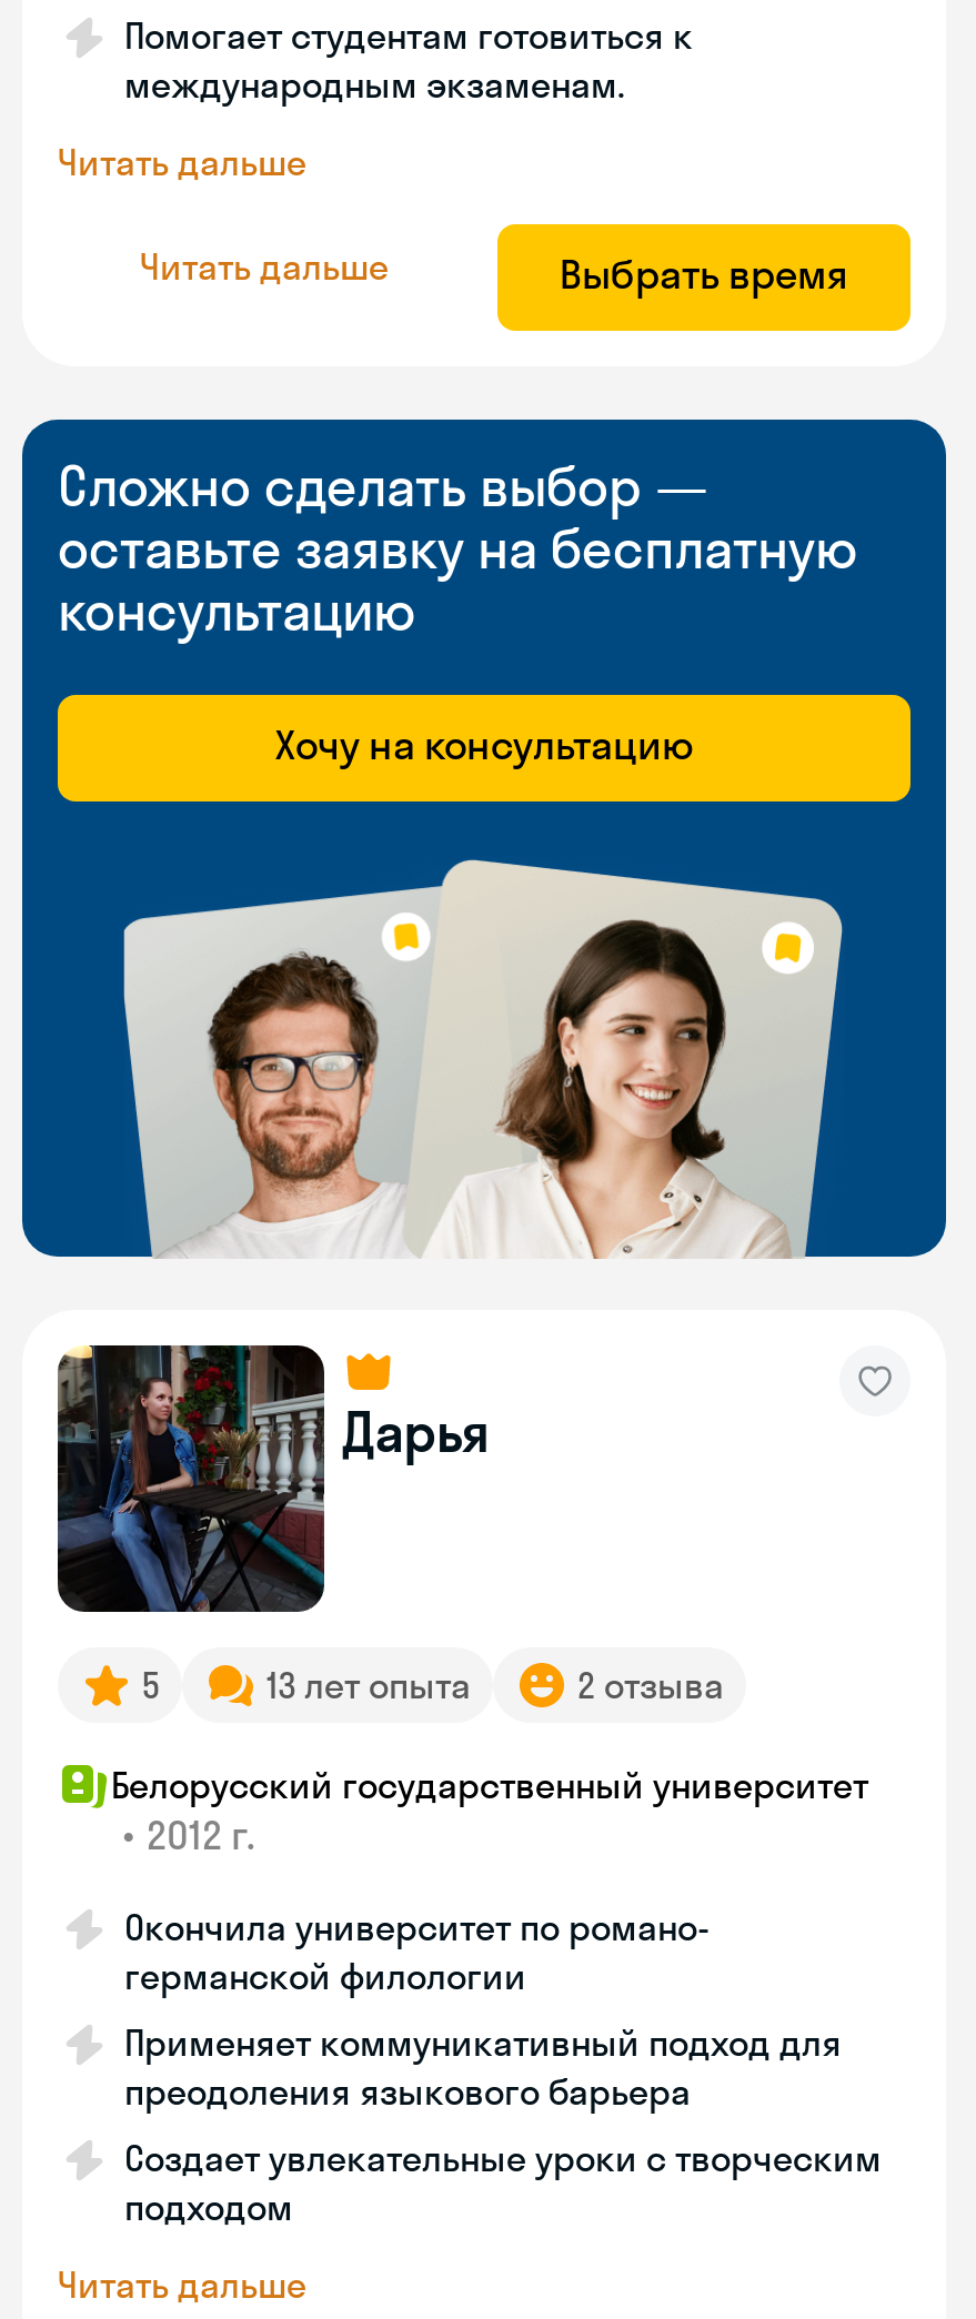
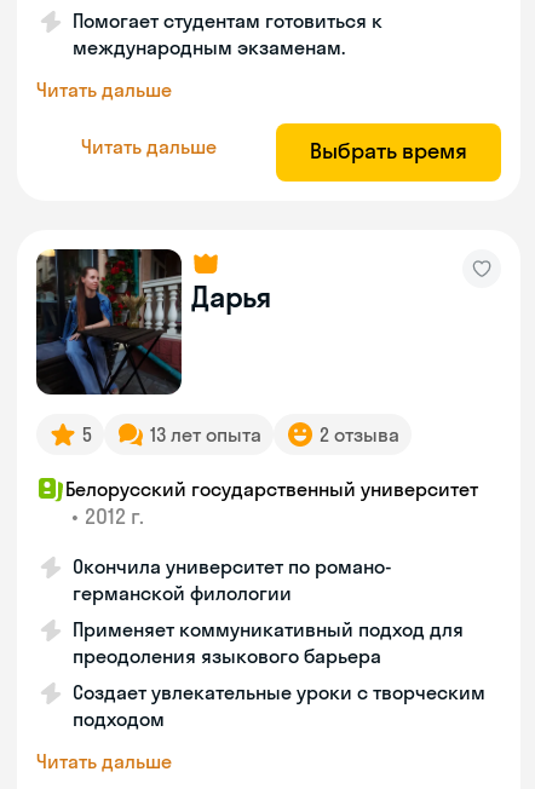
[20,417,948,1261] [image] | Сложно сделать выбор — | оставьте заявку на бесплатную | консультацию | Хочу на консультацию -> none

